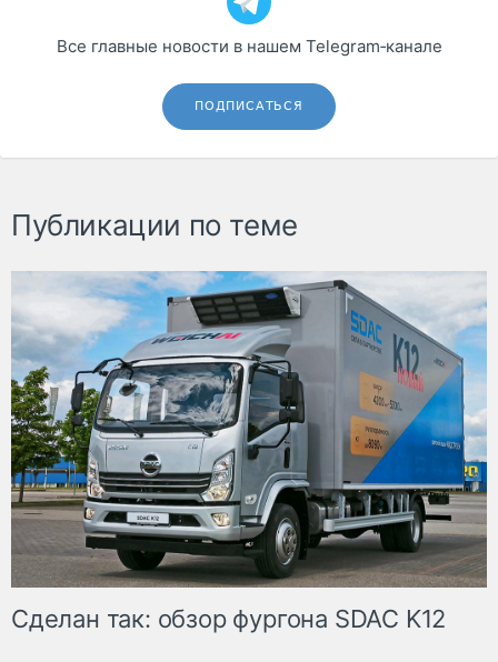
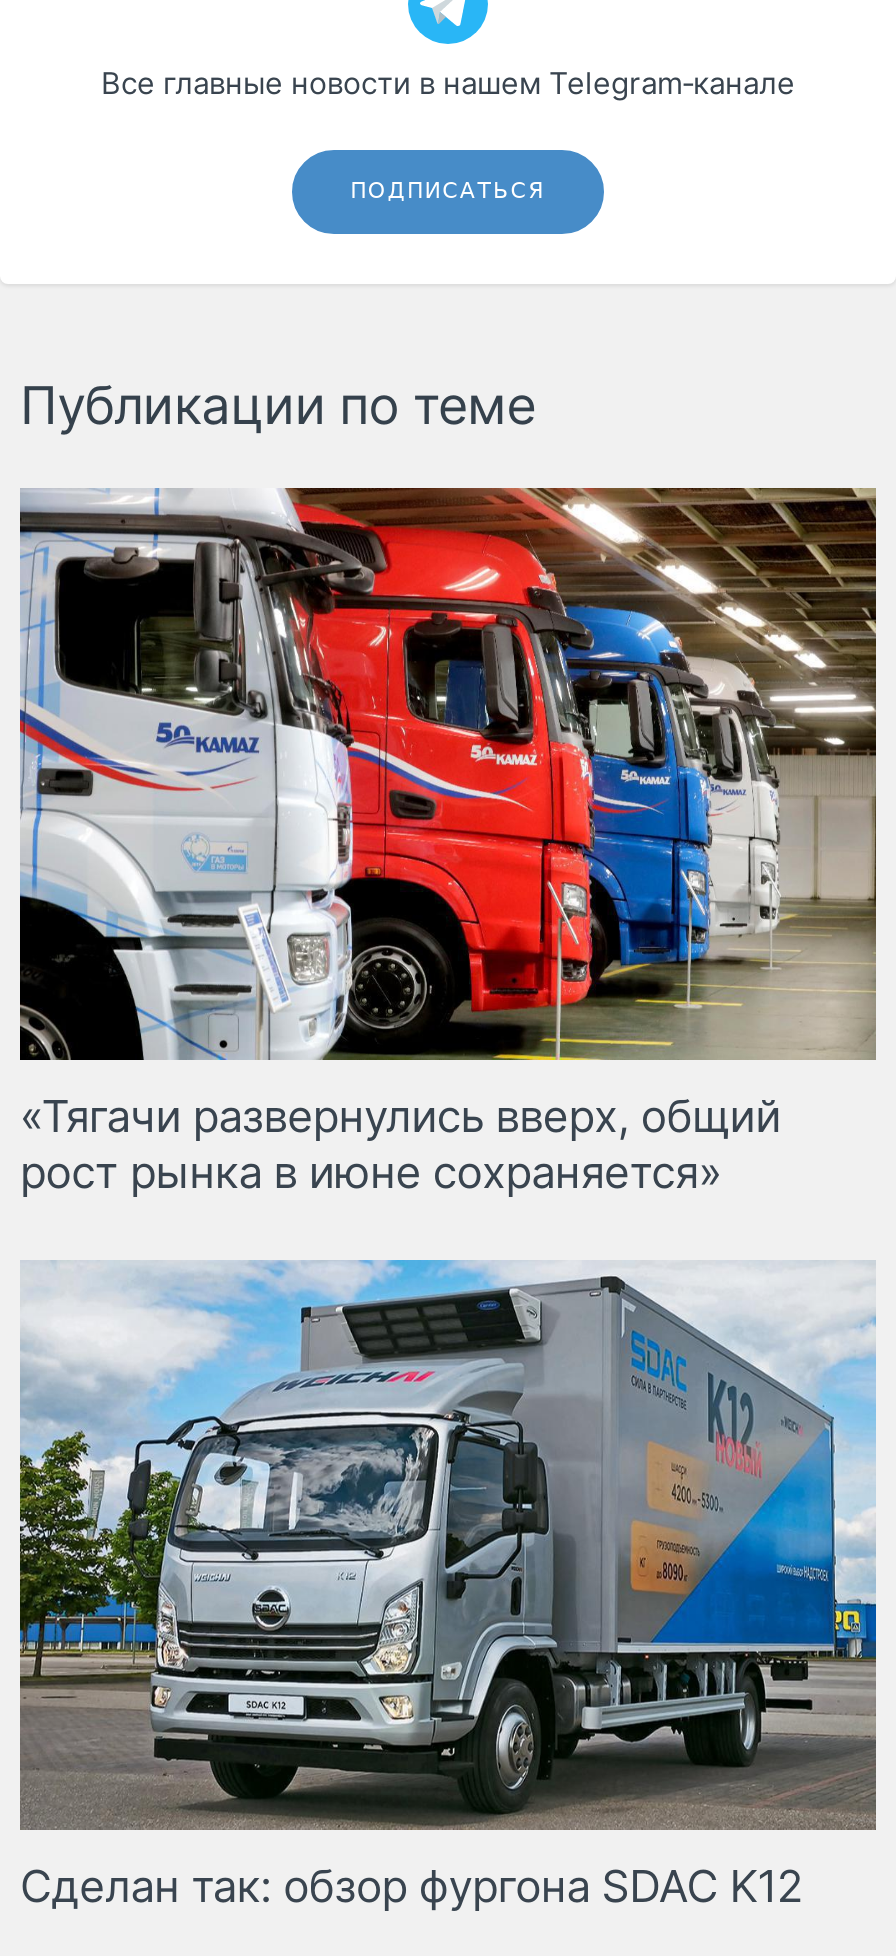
none -> [18,486,878,1197] [image] | «Тягачи развернулись вверх, общий | рост рынка в июне сохраняется»

